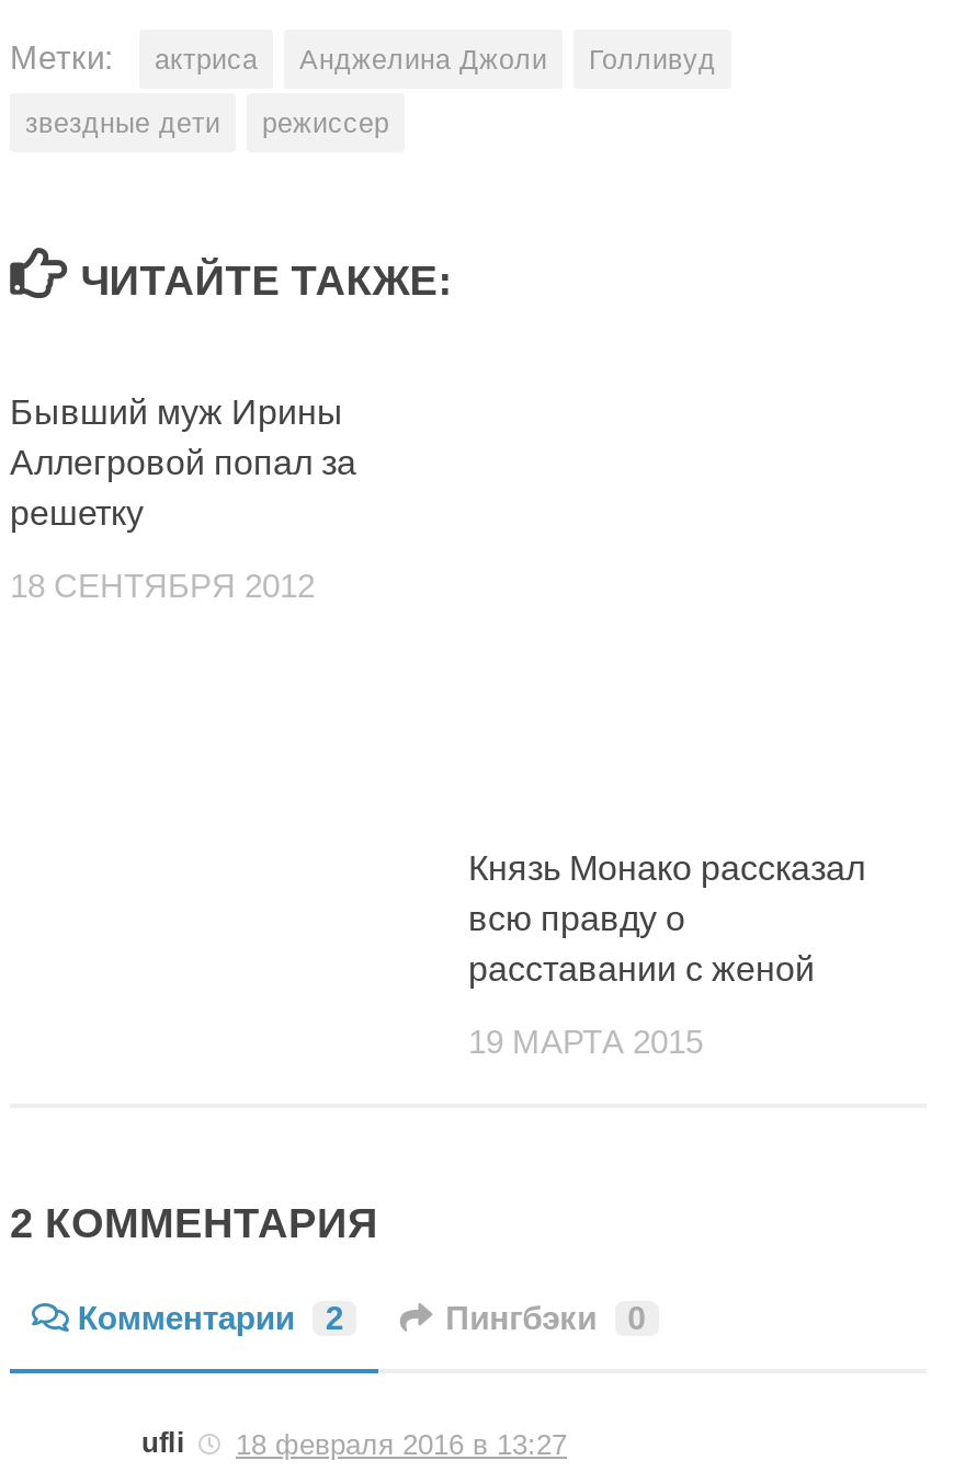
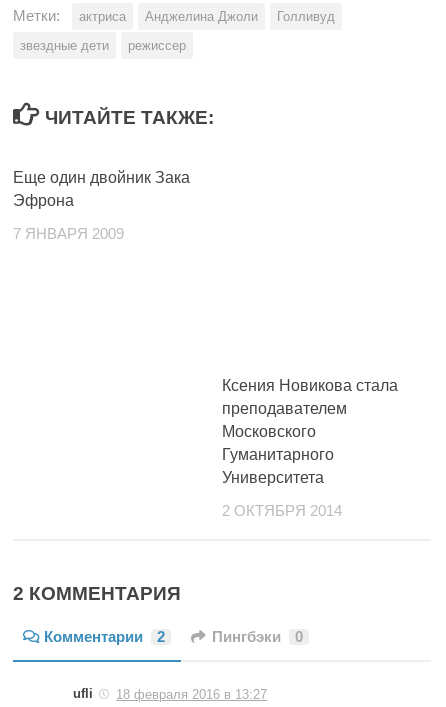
[10,395,356,533] Бывший муж Ирины | Аллегровой попал за | решетку -> [13,169,190,209] Еще один двойник Зака | Эфрона
[10,570,315,605] 18 СЕНТЯБРЯ 2012 -> [13,226,124,242] 7 ЯНВАРЯ 2009
[468,851,865,989] Князь Монако рассказал | всю правду о | расставании с женой -> [222,377,398,486] Ксения Новикова стала | преподавателем | Московского | Гуманитарного | Университета
[468,1026,703,1061] 19 МАРТА 2015 -> [222,503,342,519] 2 ОКТЯБРЯ 2014

